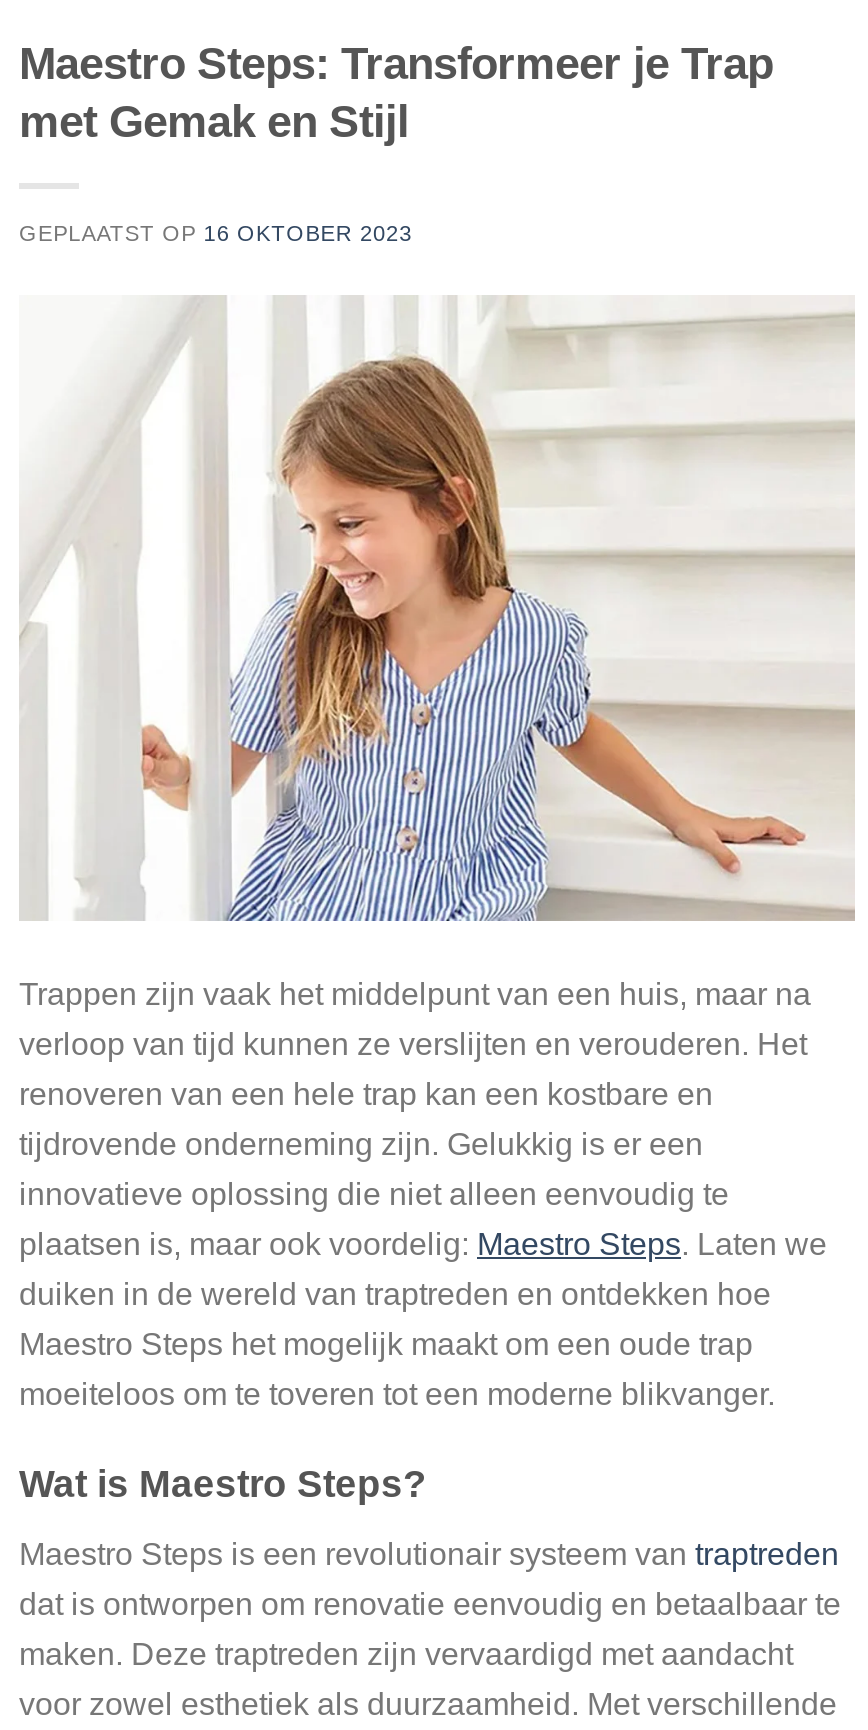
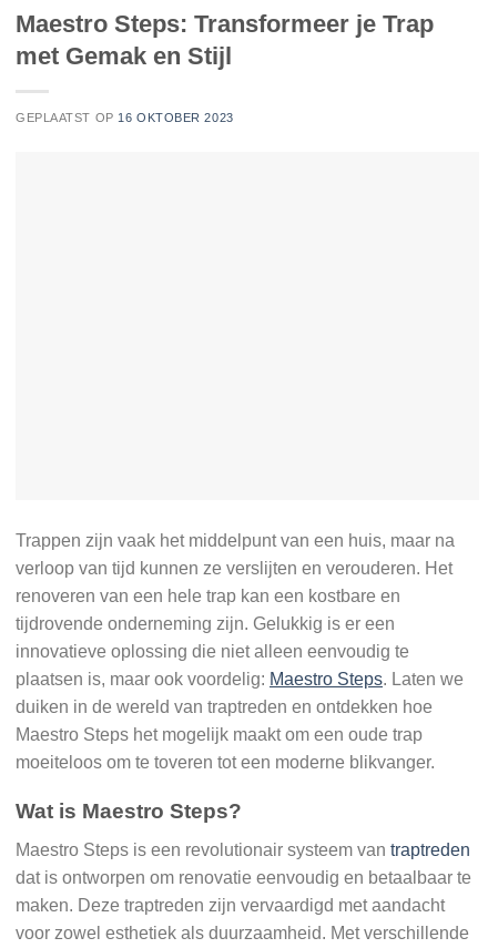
[19,295,855,923] [image] -> none

